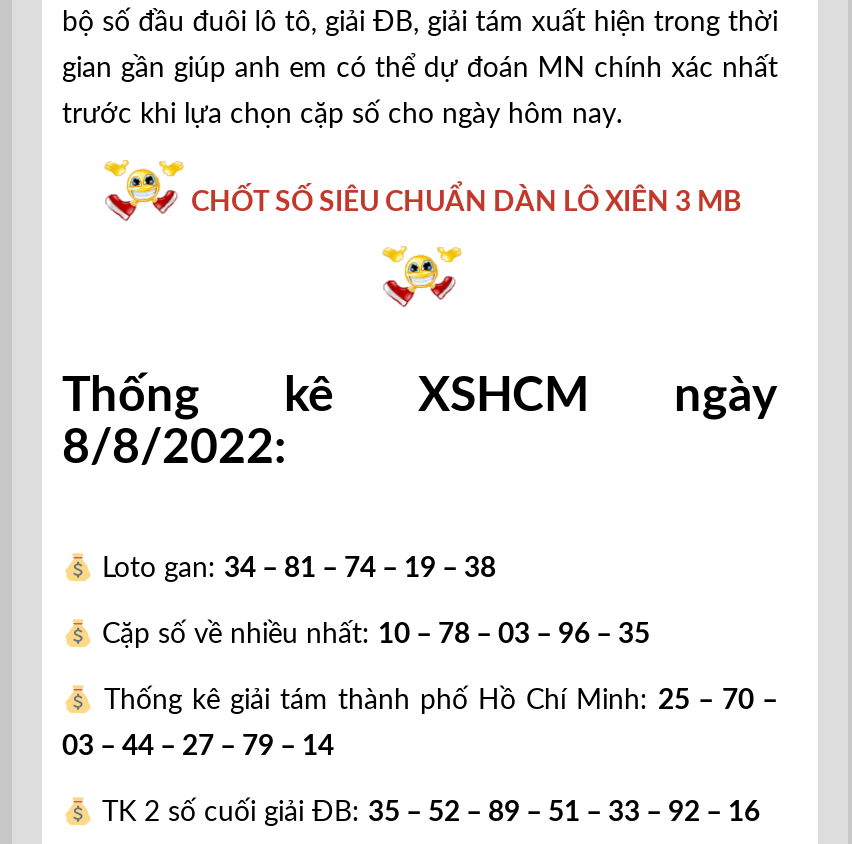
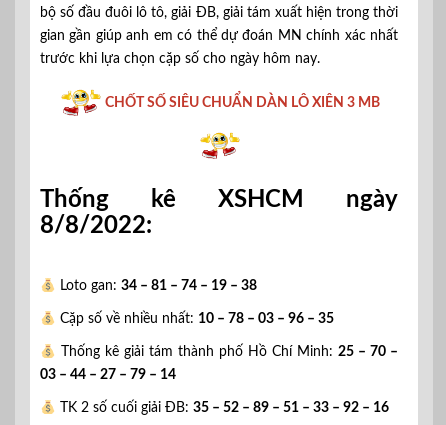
[102,159,186,229] [image] -> [61,82,100,117] [image]
[380,245,464,315] [image] -> [200,125,240,160] [image]

